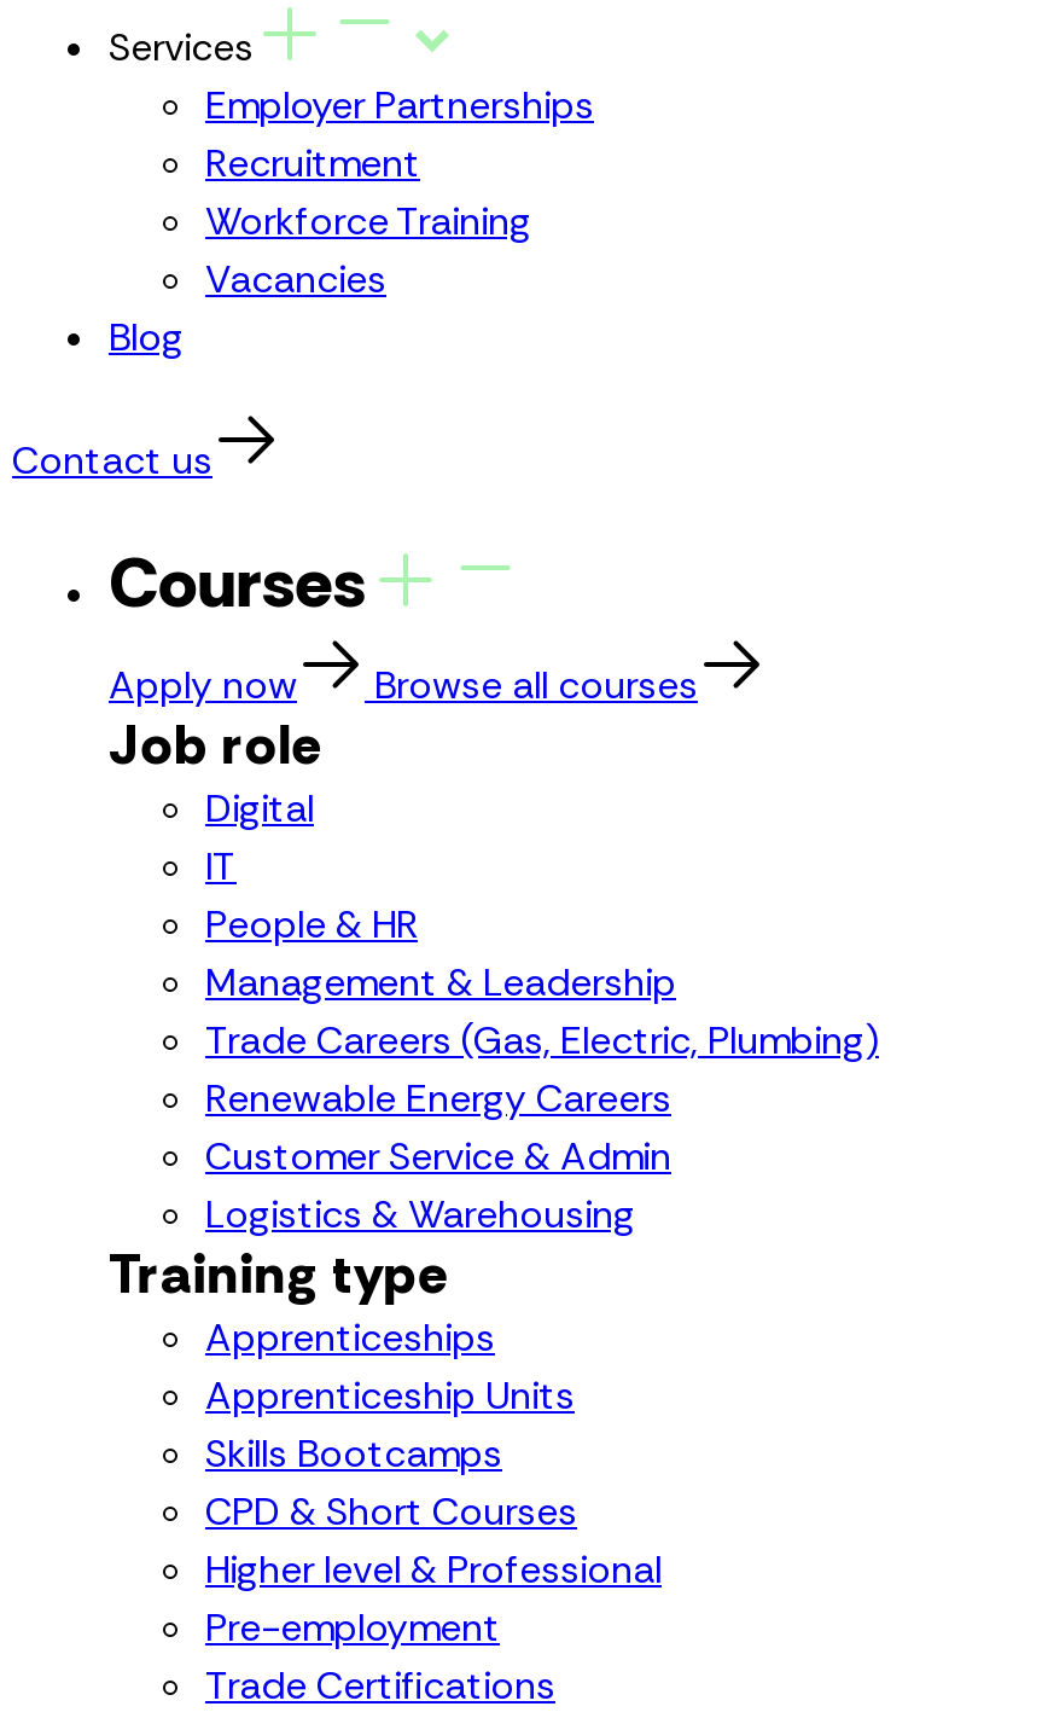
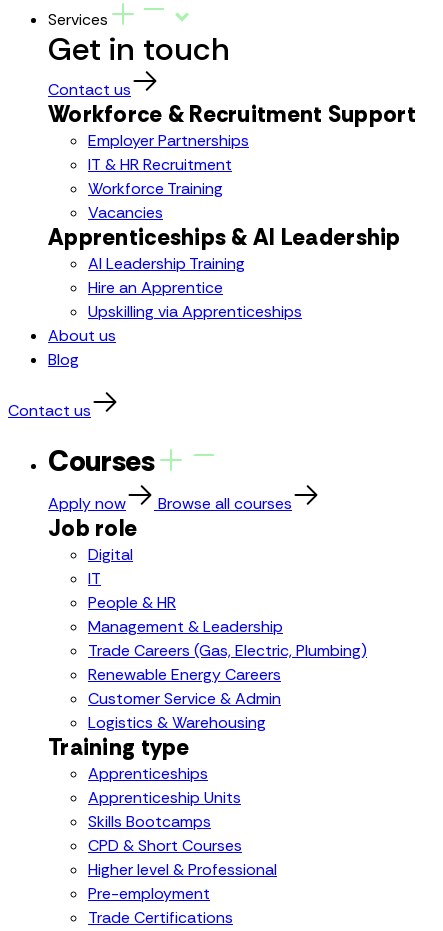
none -> [48,28,417,129] Get in touch | Contact us | Workforce & Recruitment Support
[205,138,420,188] Recruitment -> [88,154,232,175] IT & HR Recruitment
none -> [48,223,401,346] Apprenticeships & AI Leadership | AI Leadership Training | Hire an Apprentice | Upskilling via Apprenticeships | About us

